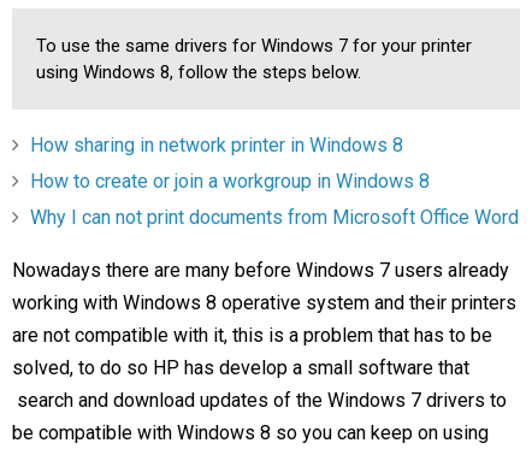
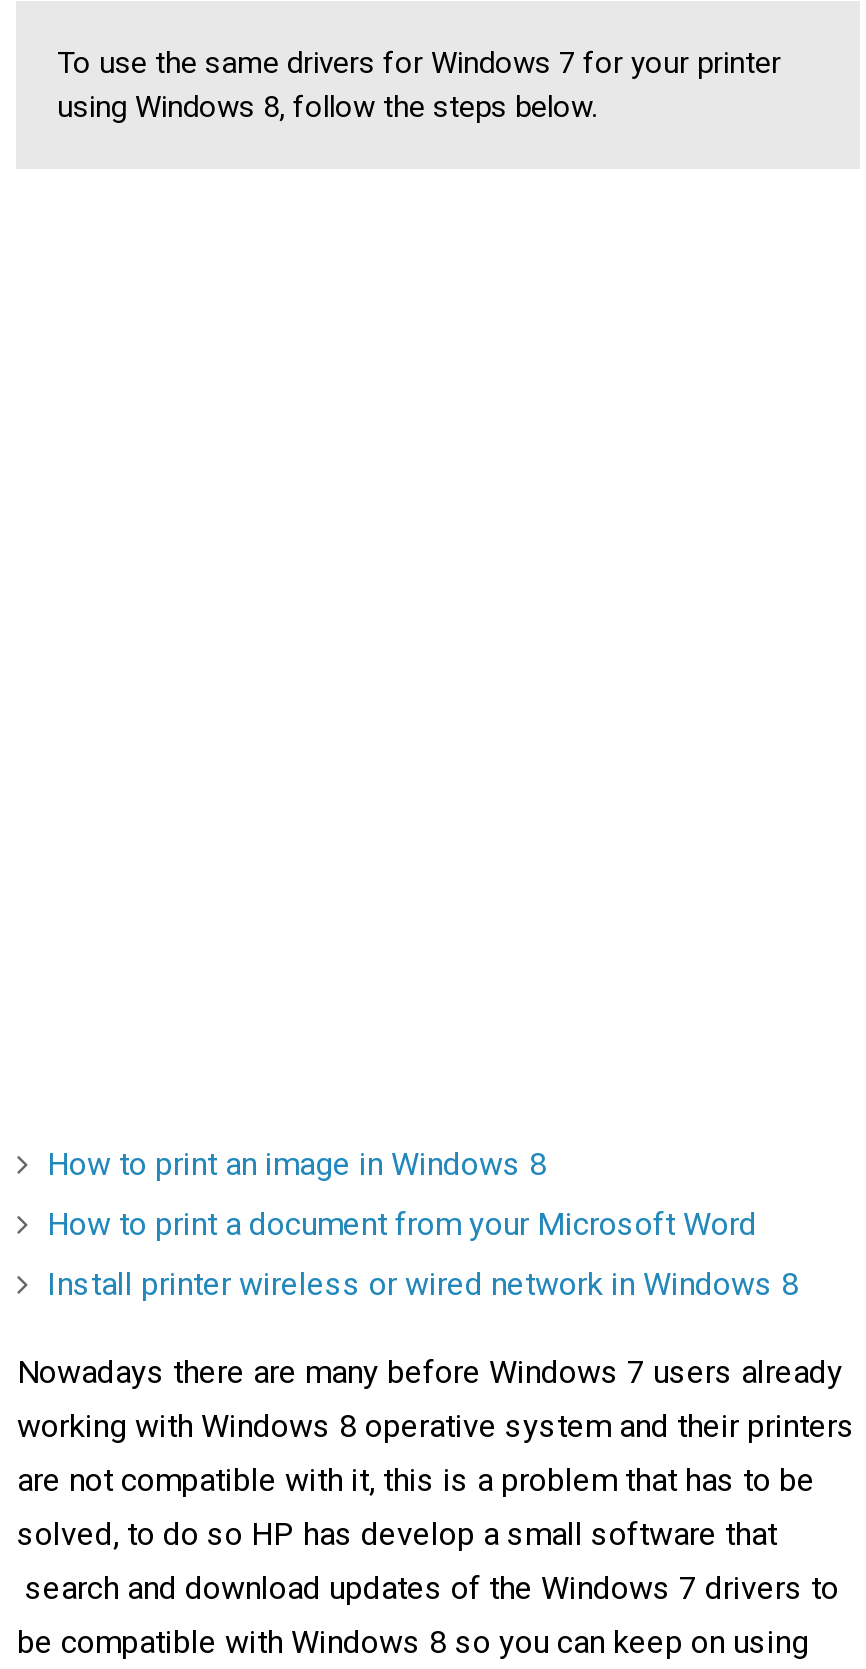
[31,134,404,156] How sharing in network printer in Windows 8 -> [47,1145,547,1183] How to print an image in Windows 8
[31,170,430,193] How to create or join a workgroup in Windows 8 -> [47,1205,757,1243] How to print a document from your Microsoft Word
[31,206,519,229] Why I can not print documents from Microsoft Office Word -> [47,1265,799,1303] Install printer wireless or wired network in Windows 8

